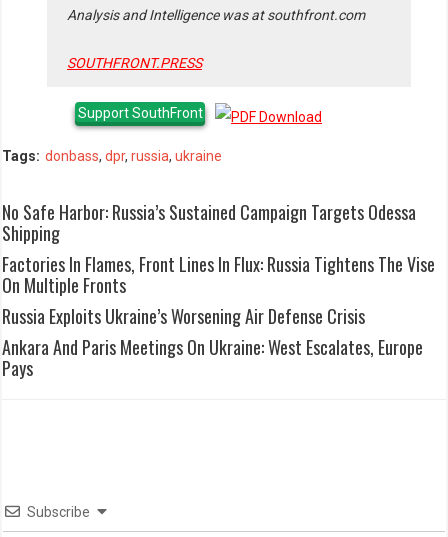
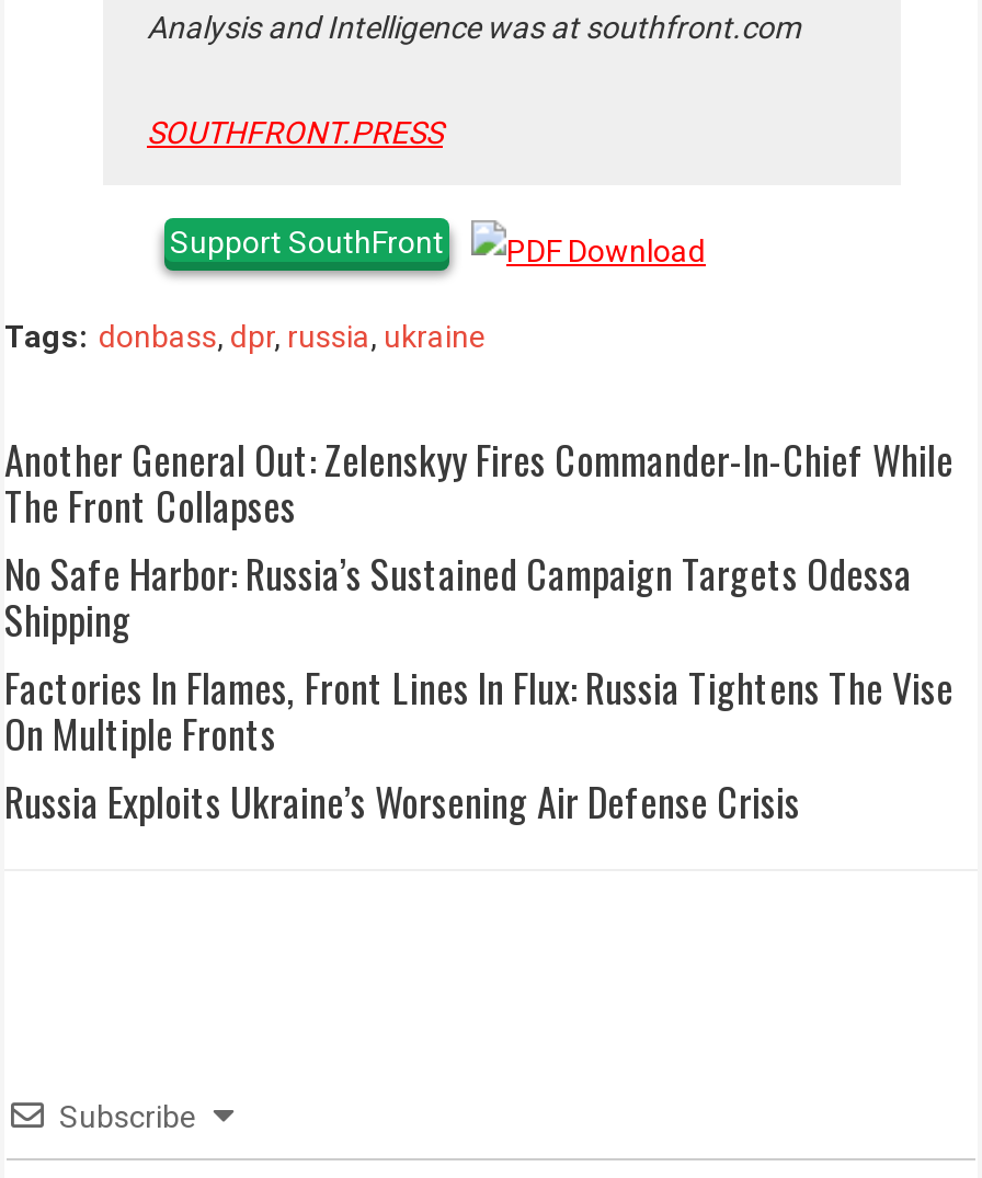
none -> [4,431,954,534] Another General Out: Zelenskyy Fires Commander-In-Chief While | The Front Collapses
moved [2,199,435,329] -> [4,545,954,830]: No Safe Harbor: Russia’s Sustained Campaign Targets Odessa | Shipping | Factories In Flames, Front Lines In Flux: Russia Tightens The Vise | On Multiple Fronts | Russia Exploits Ukraine’s Worsening Air Defense Crisis
[2,334,423,381] Ankara And Paris Meetings On Ukraine: West Escalates, Europe | Pays -> none

